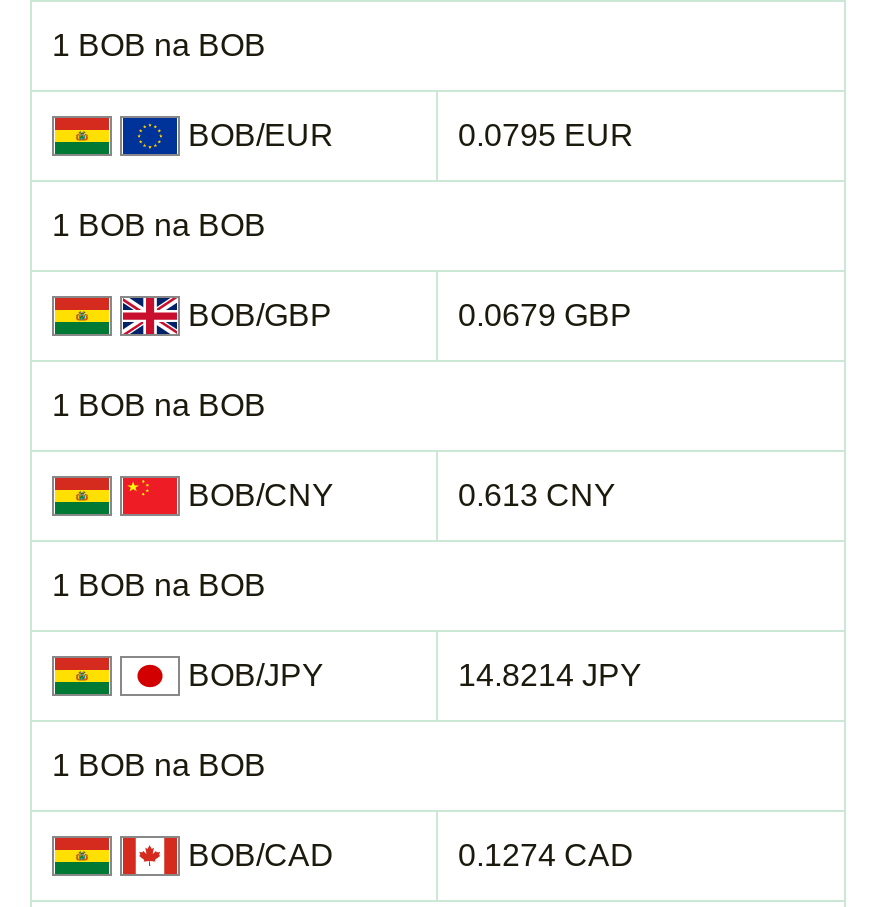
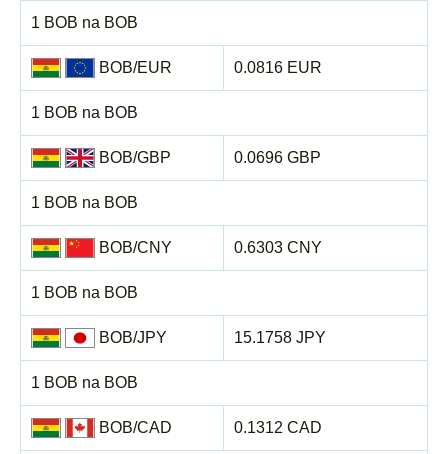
[458,118,634,152] 0.0795 EUR -> [234,59,322,76] 0.0816 EUR
[458,298,632,332] 0.0679 GBP -> [234,149,321,166] 0.0696 GBP
[458,478,616,512] 0.613 CNY -> [234,239,322,256] 0.6303 CNY
[458,658,642,692] 14.8214 JPY -> [234,329,326,346] 15.1758 JPY
[458,838,634,872] 0.1274 CAD -> [234,419,322,436] 0.1312 CAD

